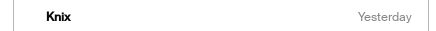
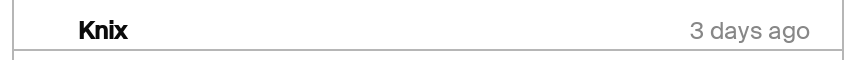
[358,9,412,25] Yesterday -> [690,15,810,47] 3 days ago

